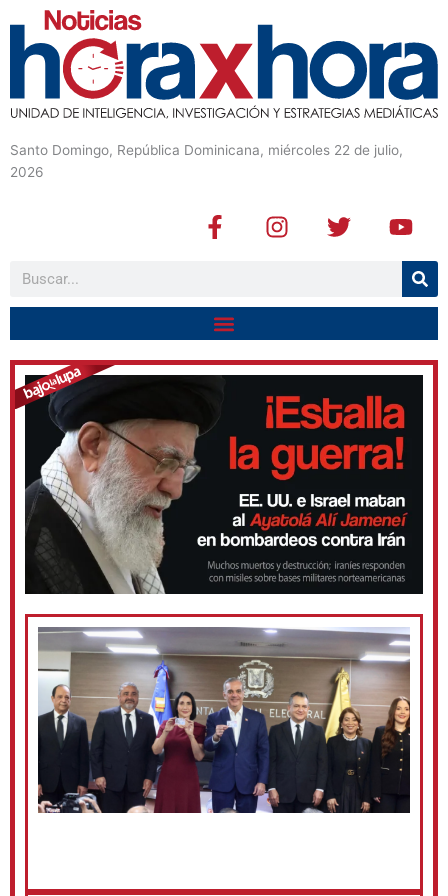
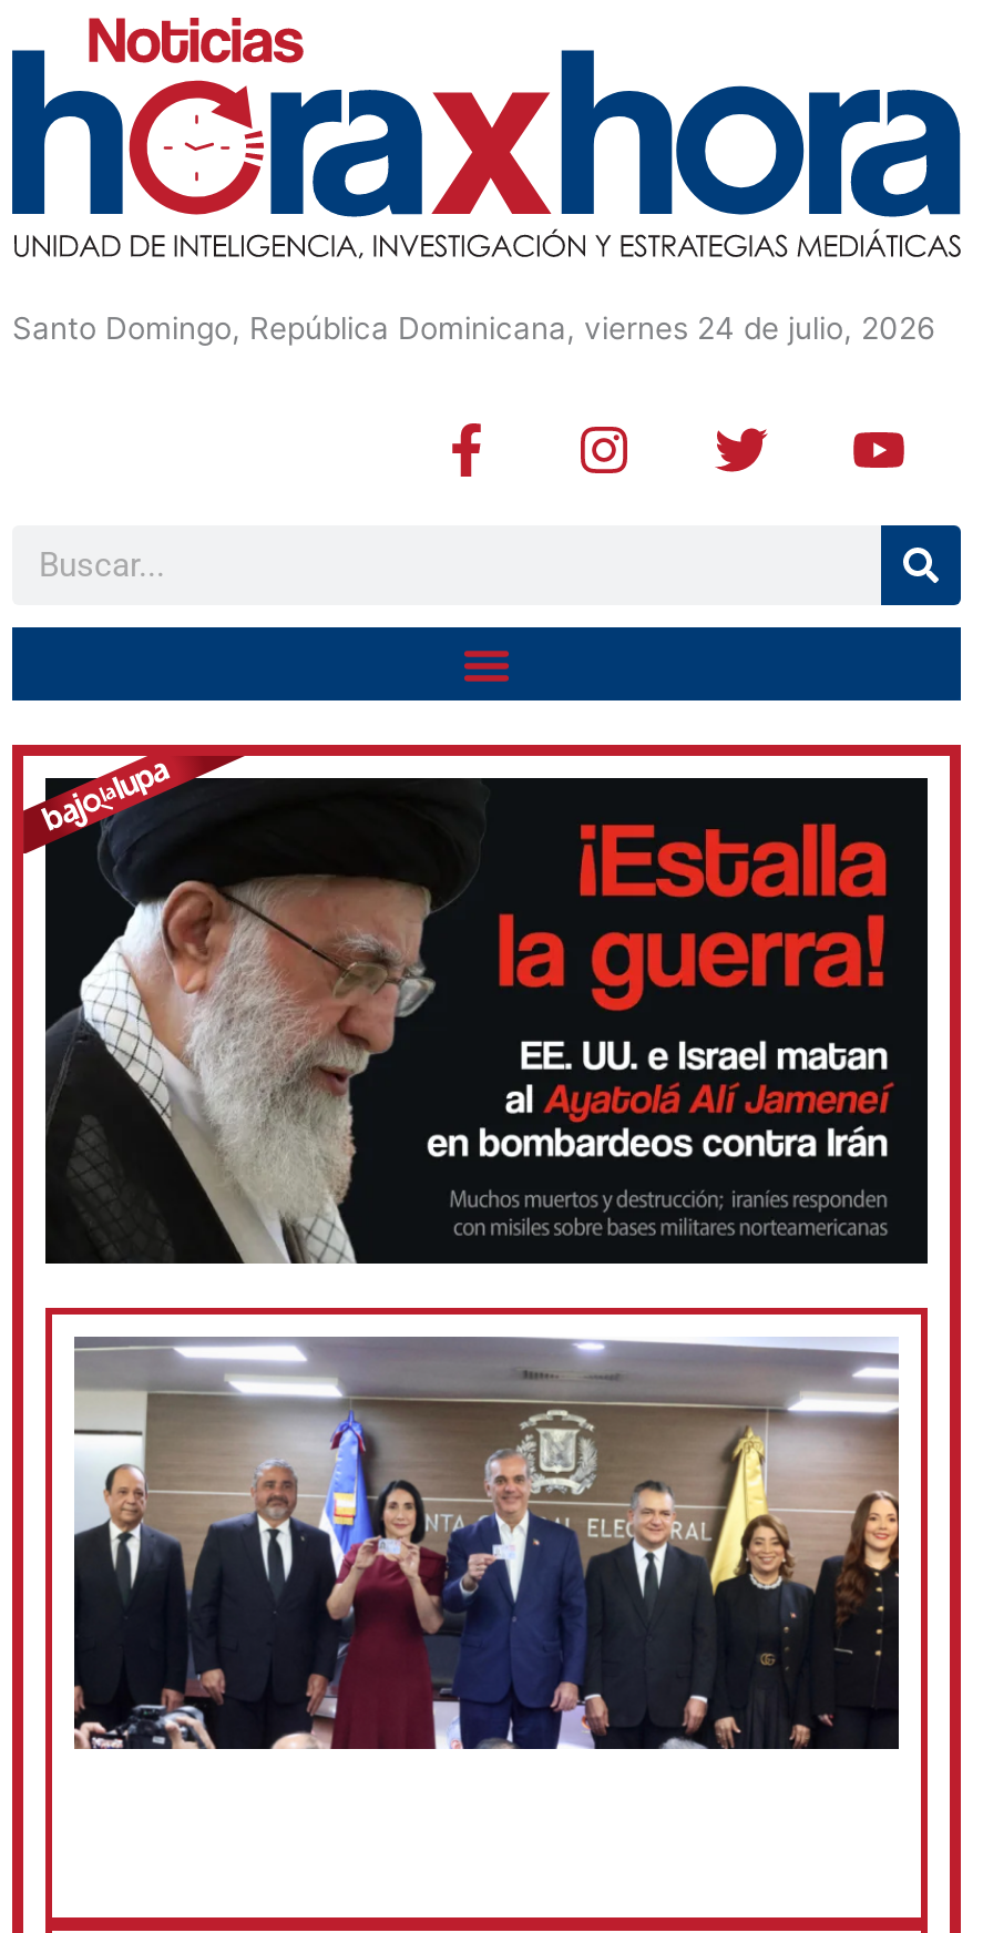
[10,142,403,180] Santo Domingo, República Dominicana, miércoles 22 de julio, | 2026 -> [12,311,936,346] Santo Domingo, República Dominicana, viernes 24 de julio, 2026

